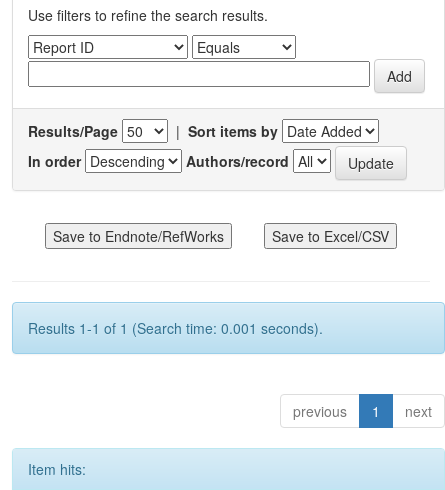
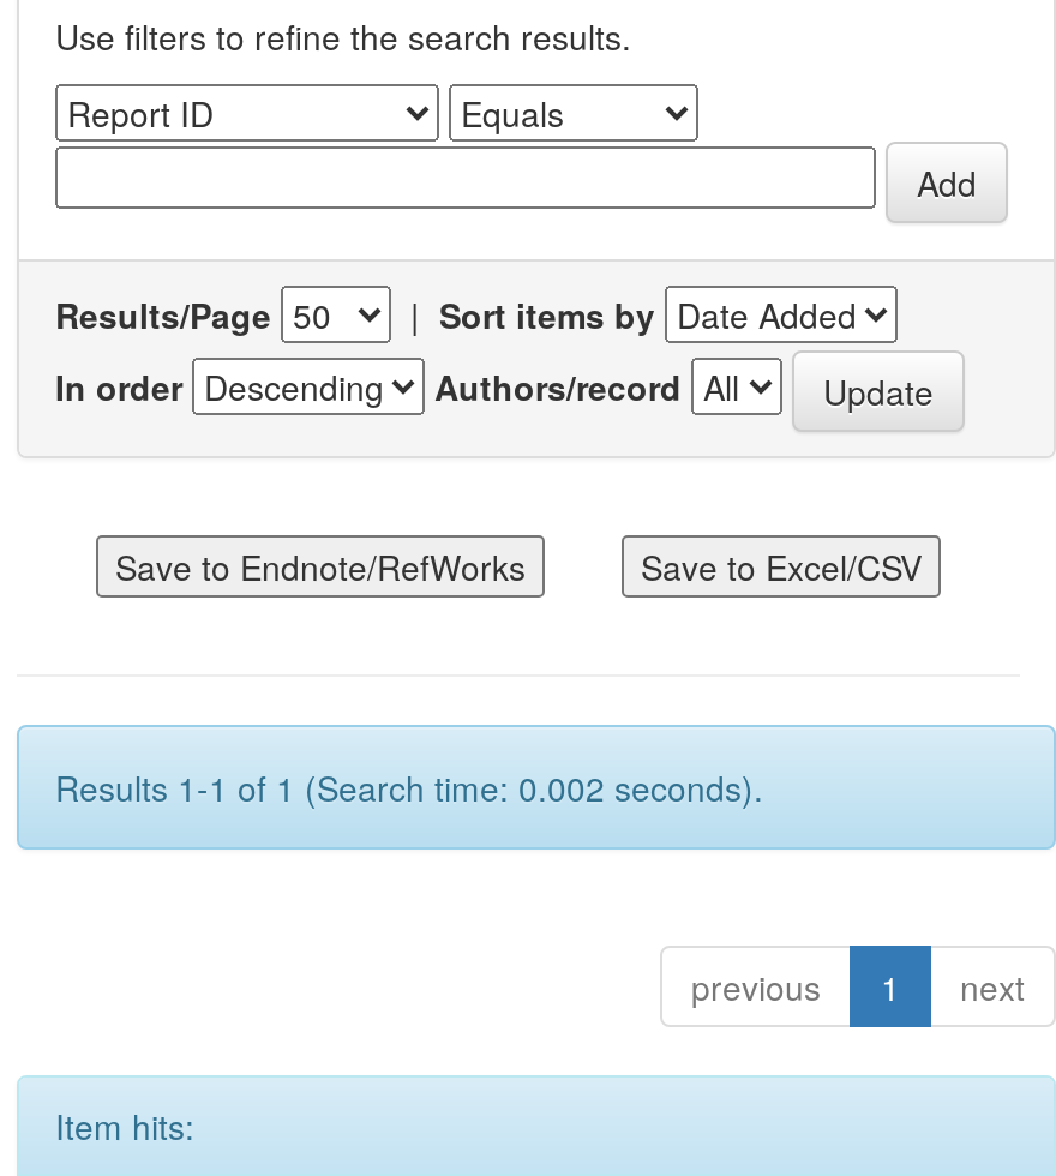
[28,318,323,338] Results 1-1 of 1 (Search time: 0.001 seconds). -> [55,763,763,811] Results 1-1 of 1 (Search time: 0.002 seconds).

